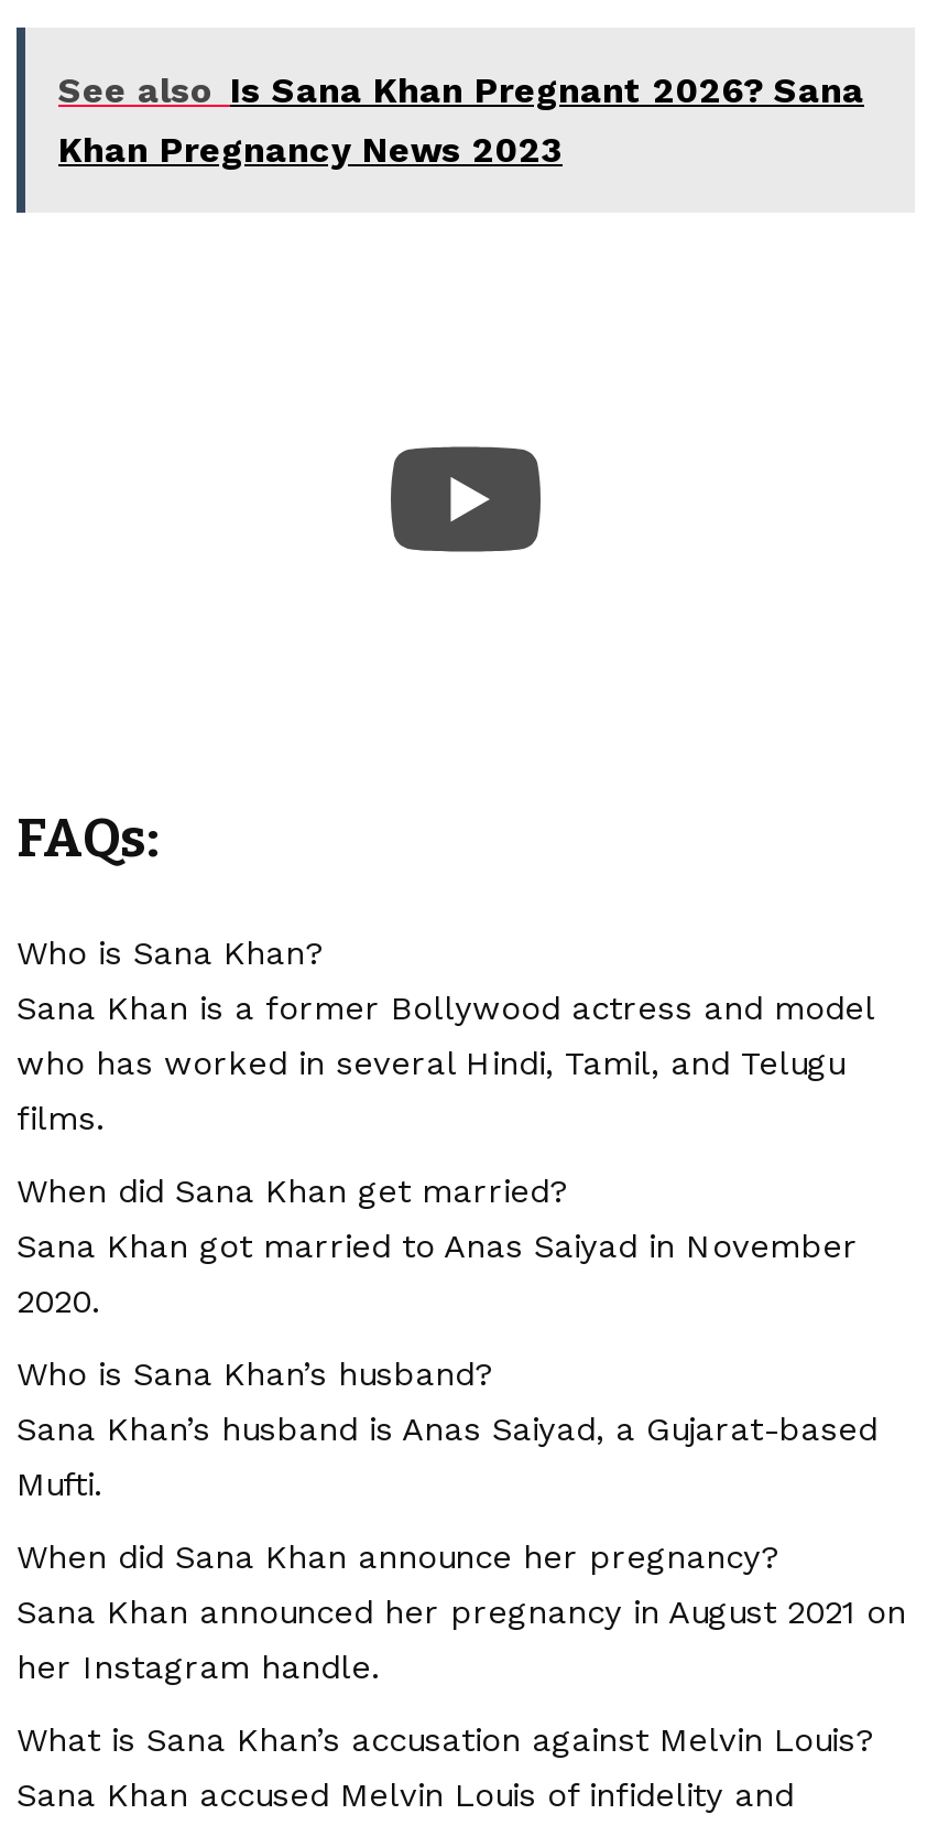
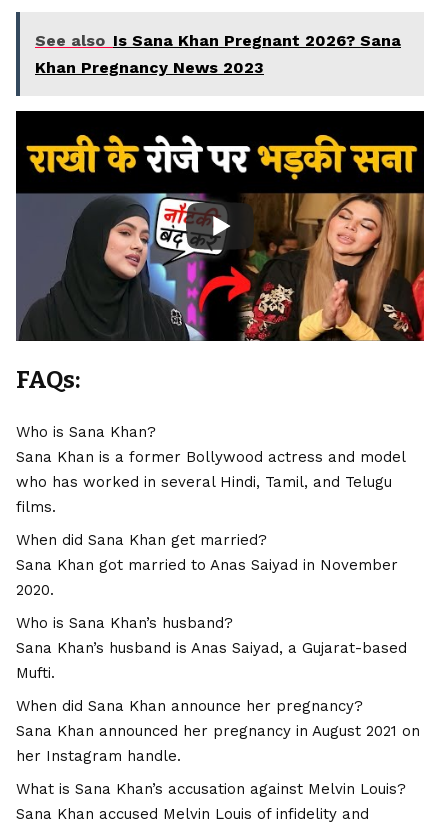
none -> [15,110,425,342] [image]

